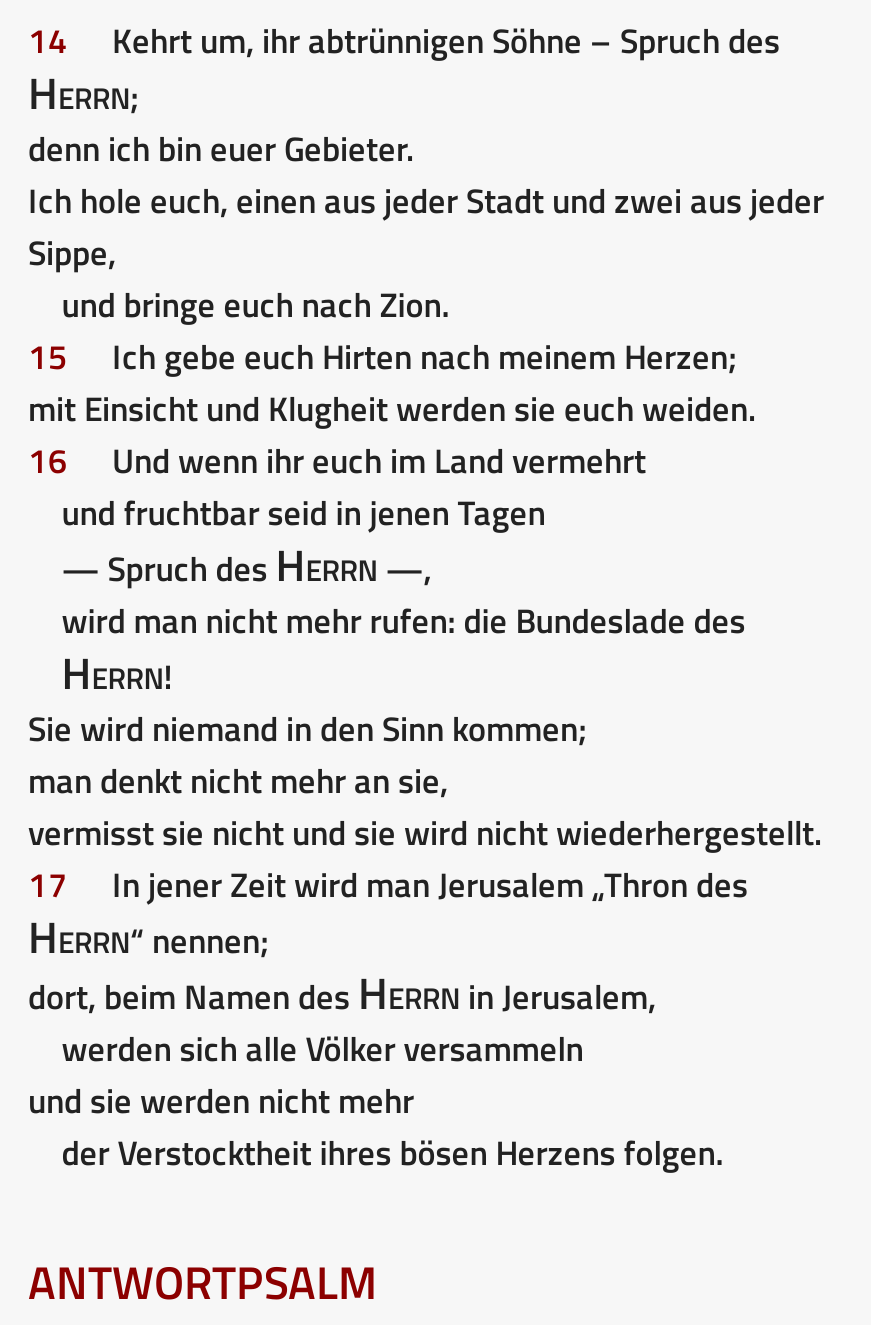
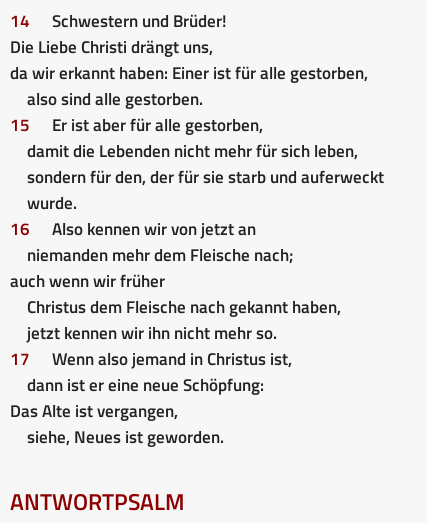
[28,15,824,331] Kehrt um, ihr abtrünnigen Söhne – Spruch des | Herrn; | denn ich bin euer Gebieter. | Ich hole euch, einen aus jeder Stadt und zwei aus jeder | Sippe, | und bringe euch nach Zion. -> [10,8,368,112] Schwestern und Brüder! | Die Liebe Christi drängt uns, | da wir erkannt haben: Einer ist für alle gestorben, | also sind alle gestorben.
[28,331,756,435] Ich gebe euch Hirten nach meinem Herzen; | mit Einsicht und Klugheit werden sie euch weiden. -> [27,112,384,216] Er ist aber für alle gestorben, | damit die Lebenden nicht mehr für sich leben, | sondern für den, der für sie starb und auferweckt | wurde.
[28,435,822,859] Und wenn ihr euch im Land vermehrt | und fruchtbar seid in jenen Tagen | — Spruch des Herrn—, | wird man nicht mehr rufen: die Bundeslade des | Herrn! | Sie wird niemand in den Sinn kommen; | man denkt nicht mehr an sie, | vermisst sie nicht und sie wird nicht wiederhergestellt. -> [10,216,341,346] Also kennen wir von jetzt an | niemanden mehr dem Fleische nach; | auch wenn wir früher | Christus dem Fleische nach gekannt haben, | jetzt kennen wir ihn nicht mehr so.
[28,859,748,1179] In jener Zeit wird man Jerusalem „Thron des | Herrn“ nennen; | dort, beim Namen des Herrn in Jerusalem, | werden sich alle Völker versammeln | und sie werden nicht mehr | der Verstocktheit ihres bösen Herzens folgen. -> [10,346,292,450] Wenn also jemand in Christus ist, | dann ist er eine neue Schöpfung: | Das Alte ist vergangen, | siehe, Neues ist geworden.

